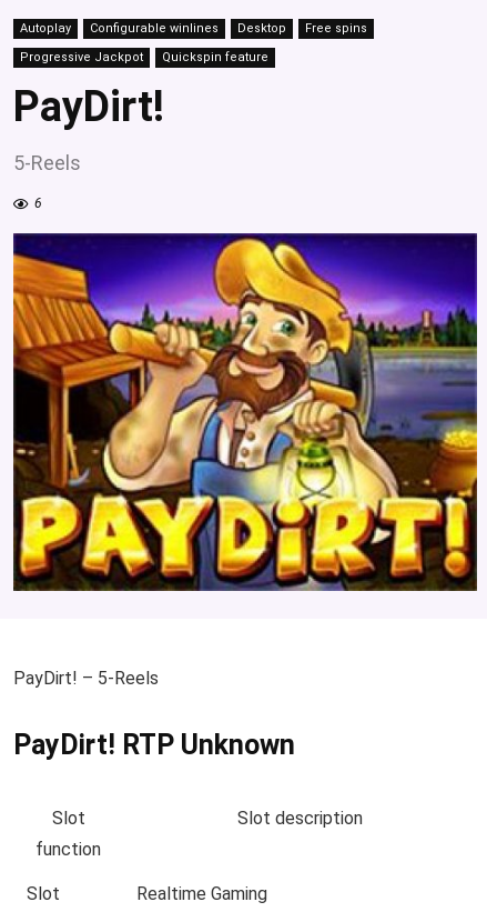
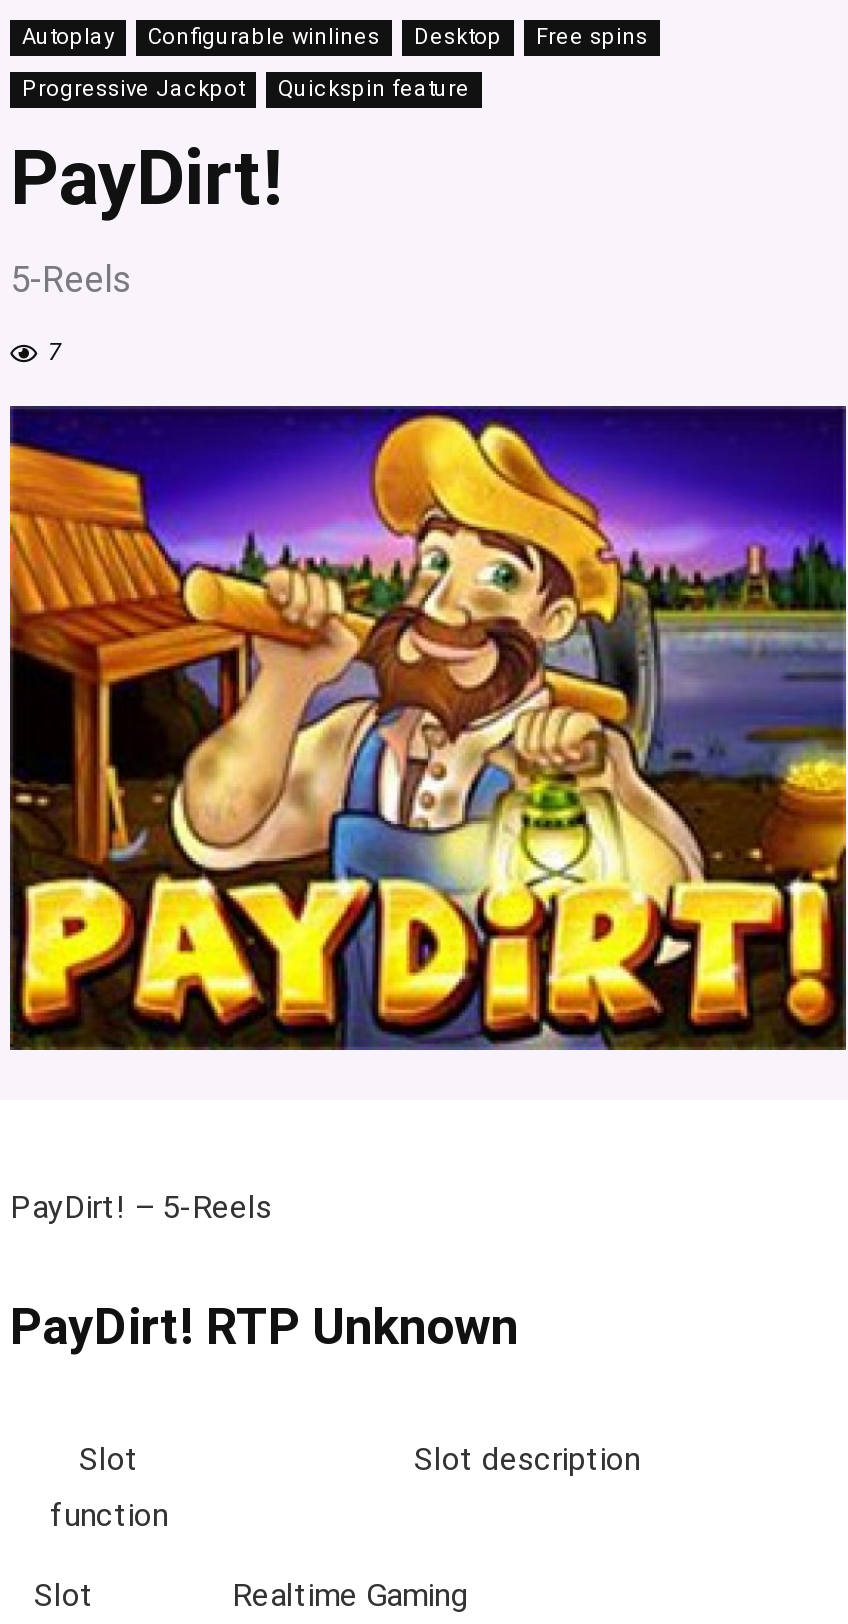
[34,196,42,211] 6 -> [48,338,62,366] 7

